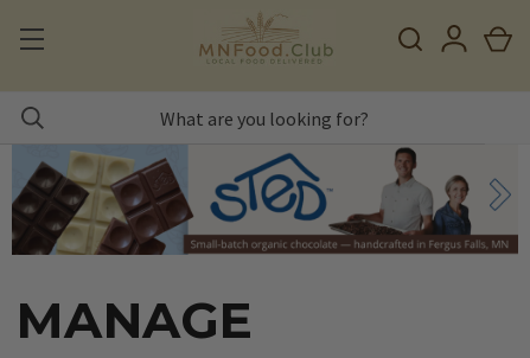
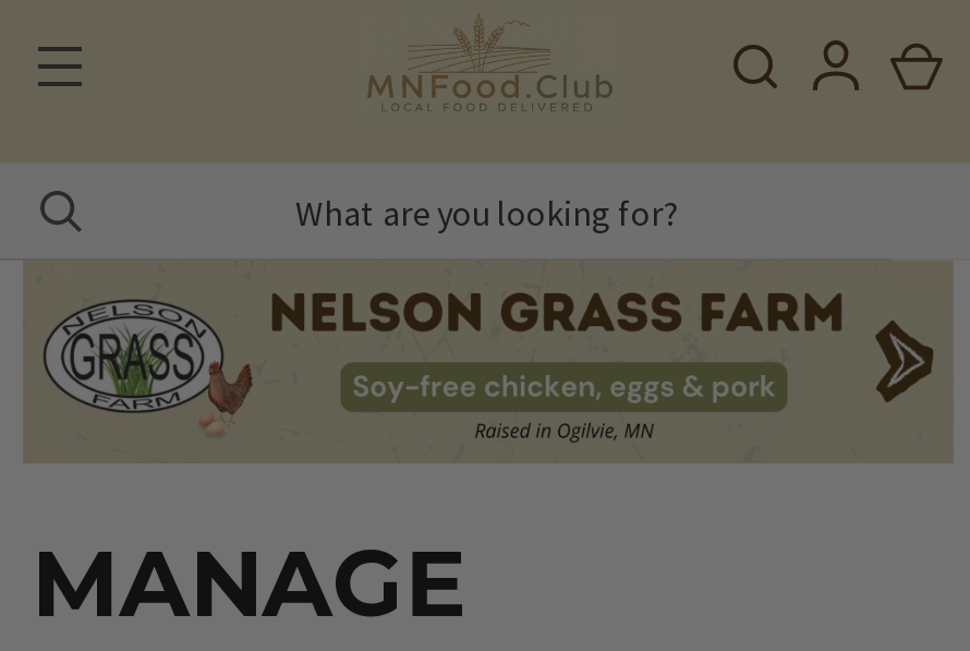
[11,145,519,256] [image] -> [23,261,954,463] [image]

